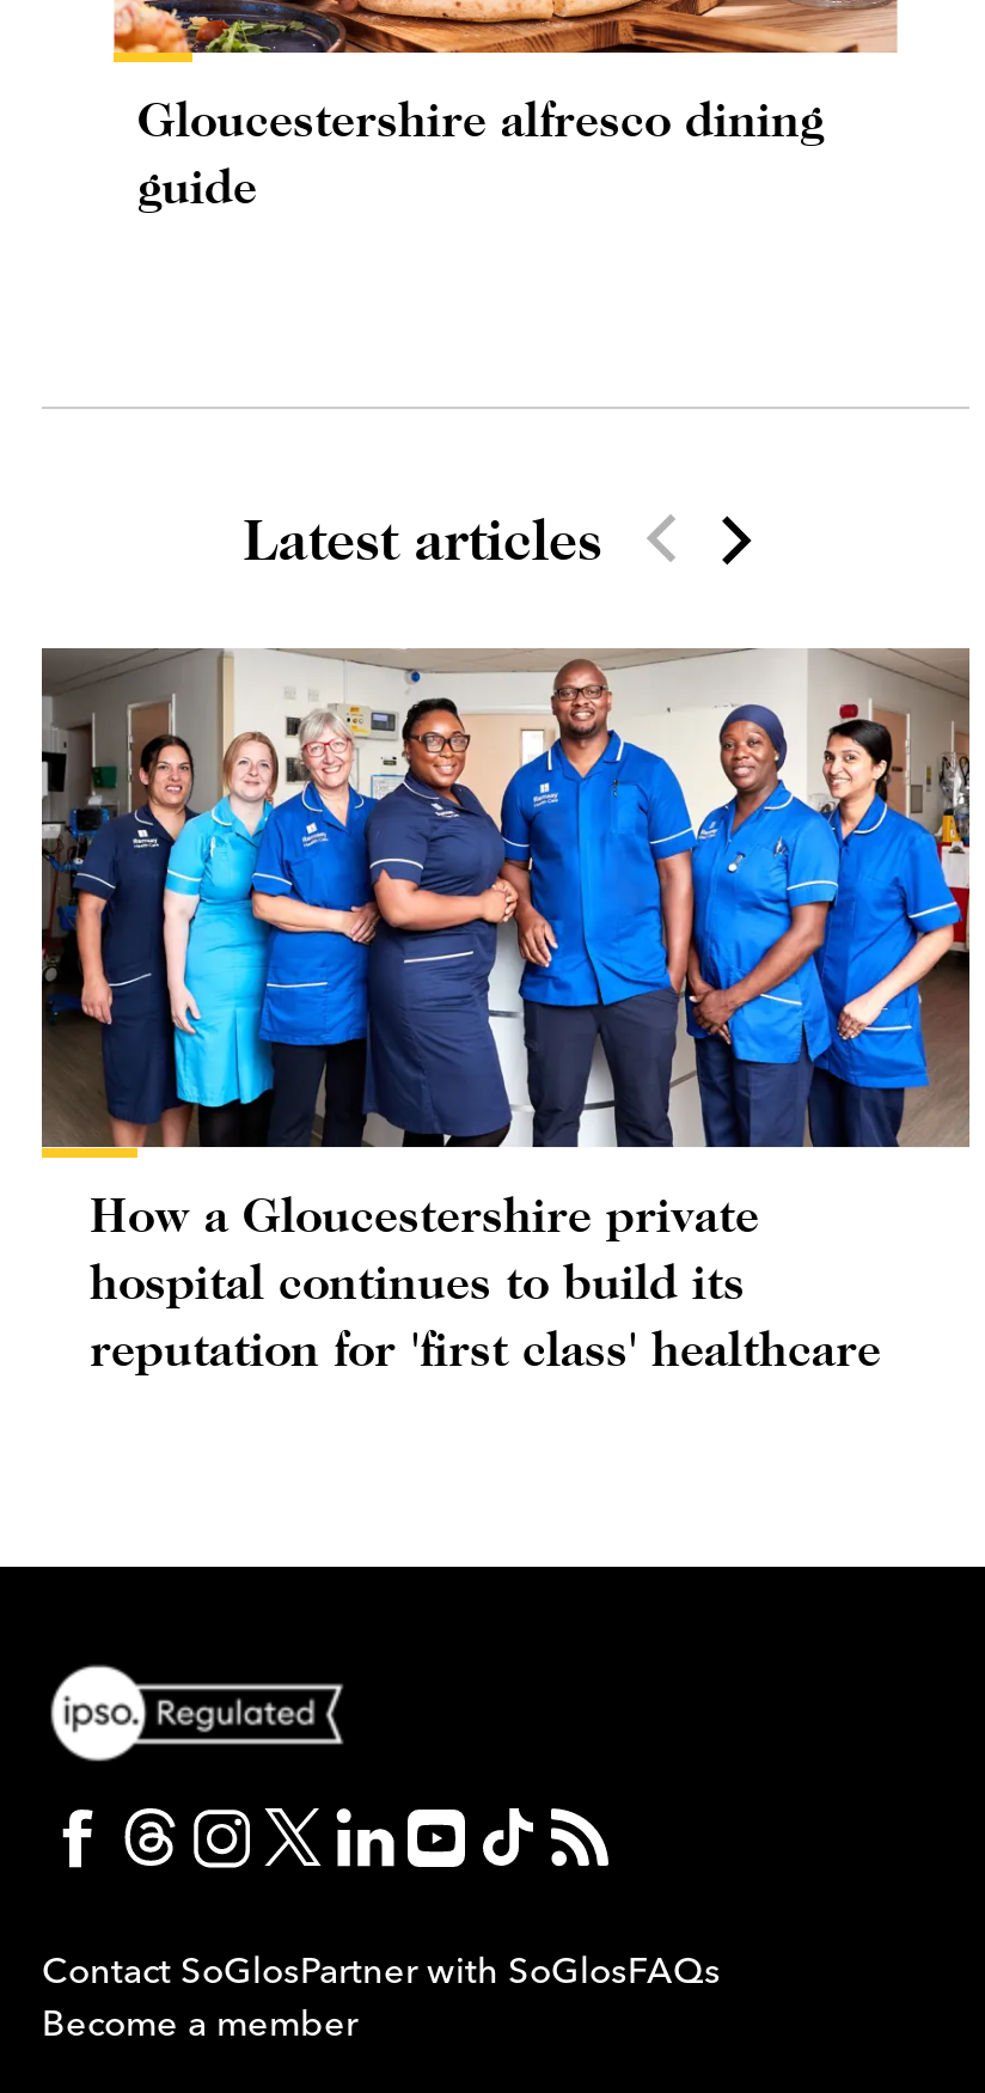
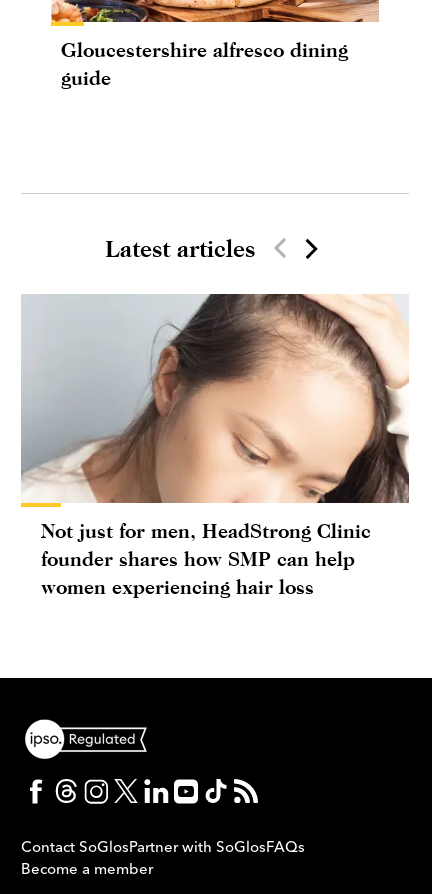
[39,646,972,1375] [image] | How a Gloucestershire private | hospital continues to build its | reputation for 'first class' healthcare -> [21,294,409,598] [image] | Not just for men, HeadStrong Clinic | founder shares how SMP can help | women experiencing hair loss

